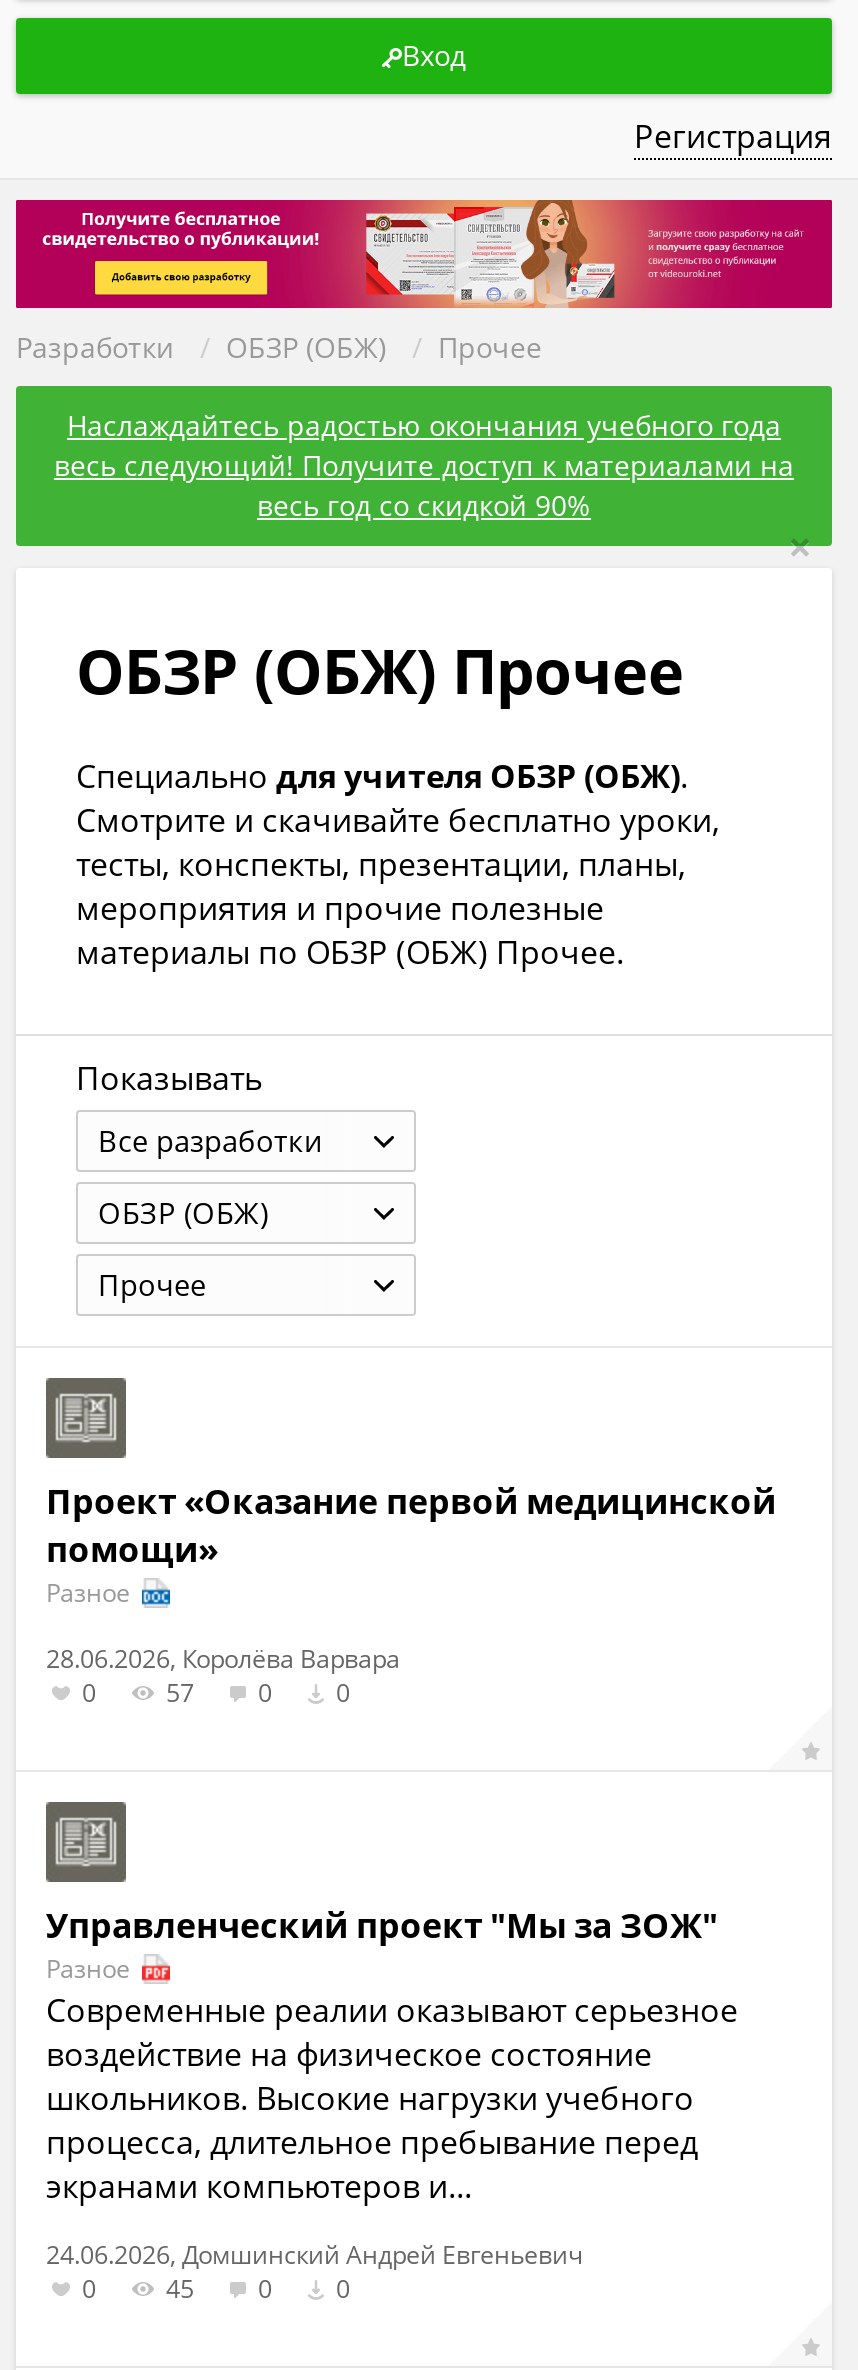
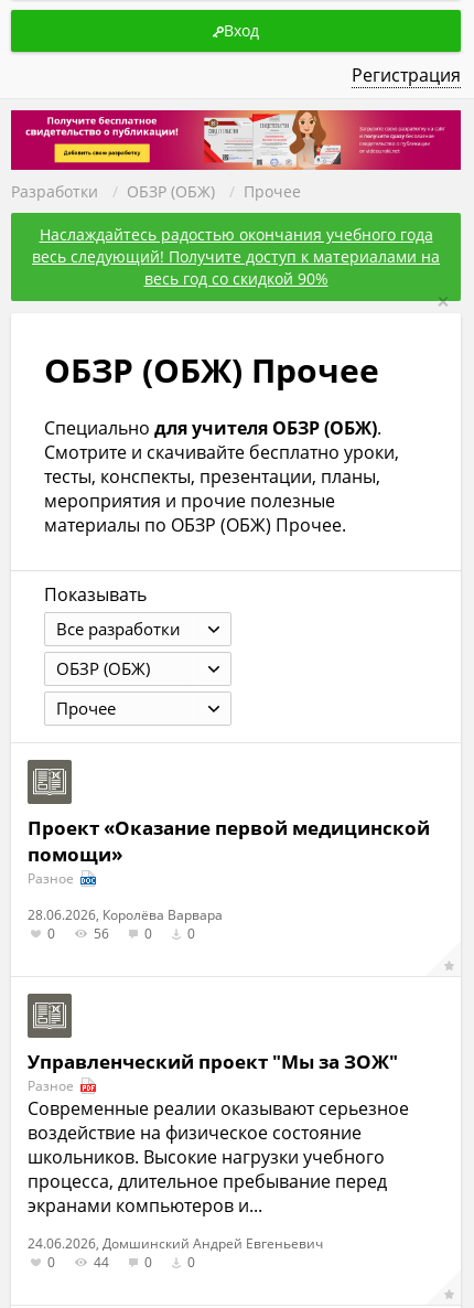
[76,1677,350,1711] 0 57 0 0 -> [44,925,195,943] 0 56 0 0
[76,2273,350,2307] 0 45 0 0 -> [44,1253,195,1272] 0 44 0 0

